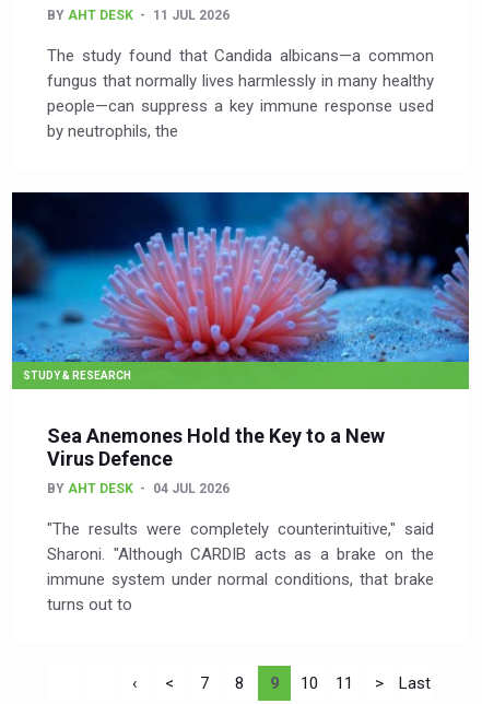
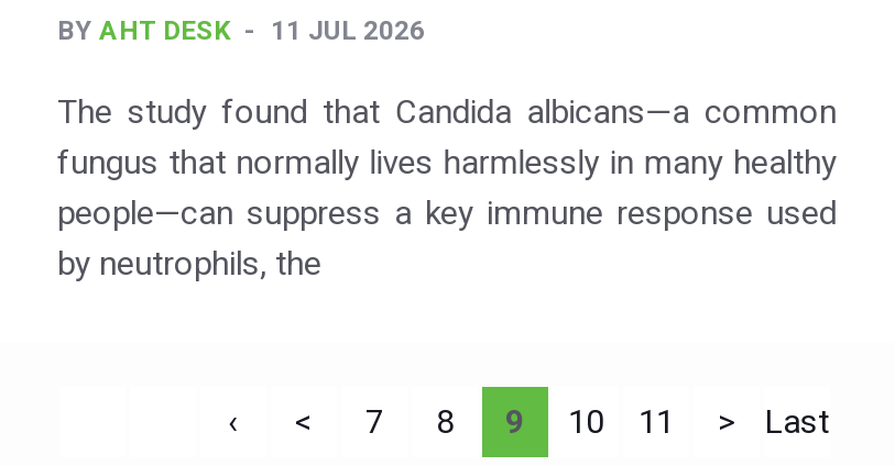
[11,191,470,614] [image] | STUDY & RESEARCH | Sea Anemones Hold the Key to a New | Virus Defence | BY AHT DESK | 04 JUL 2026 | "The results were completely counterintuitive," said | Sharoni. "Although CARDIB acts as a brake on the | immune system under normal conditions, that brake | turns out to -> none

